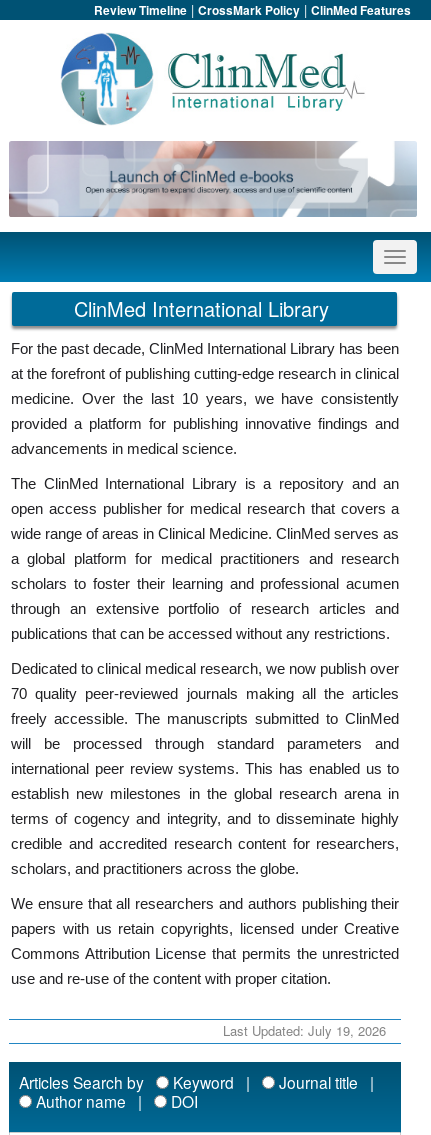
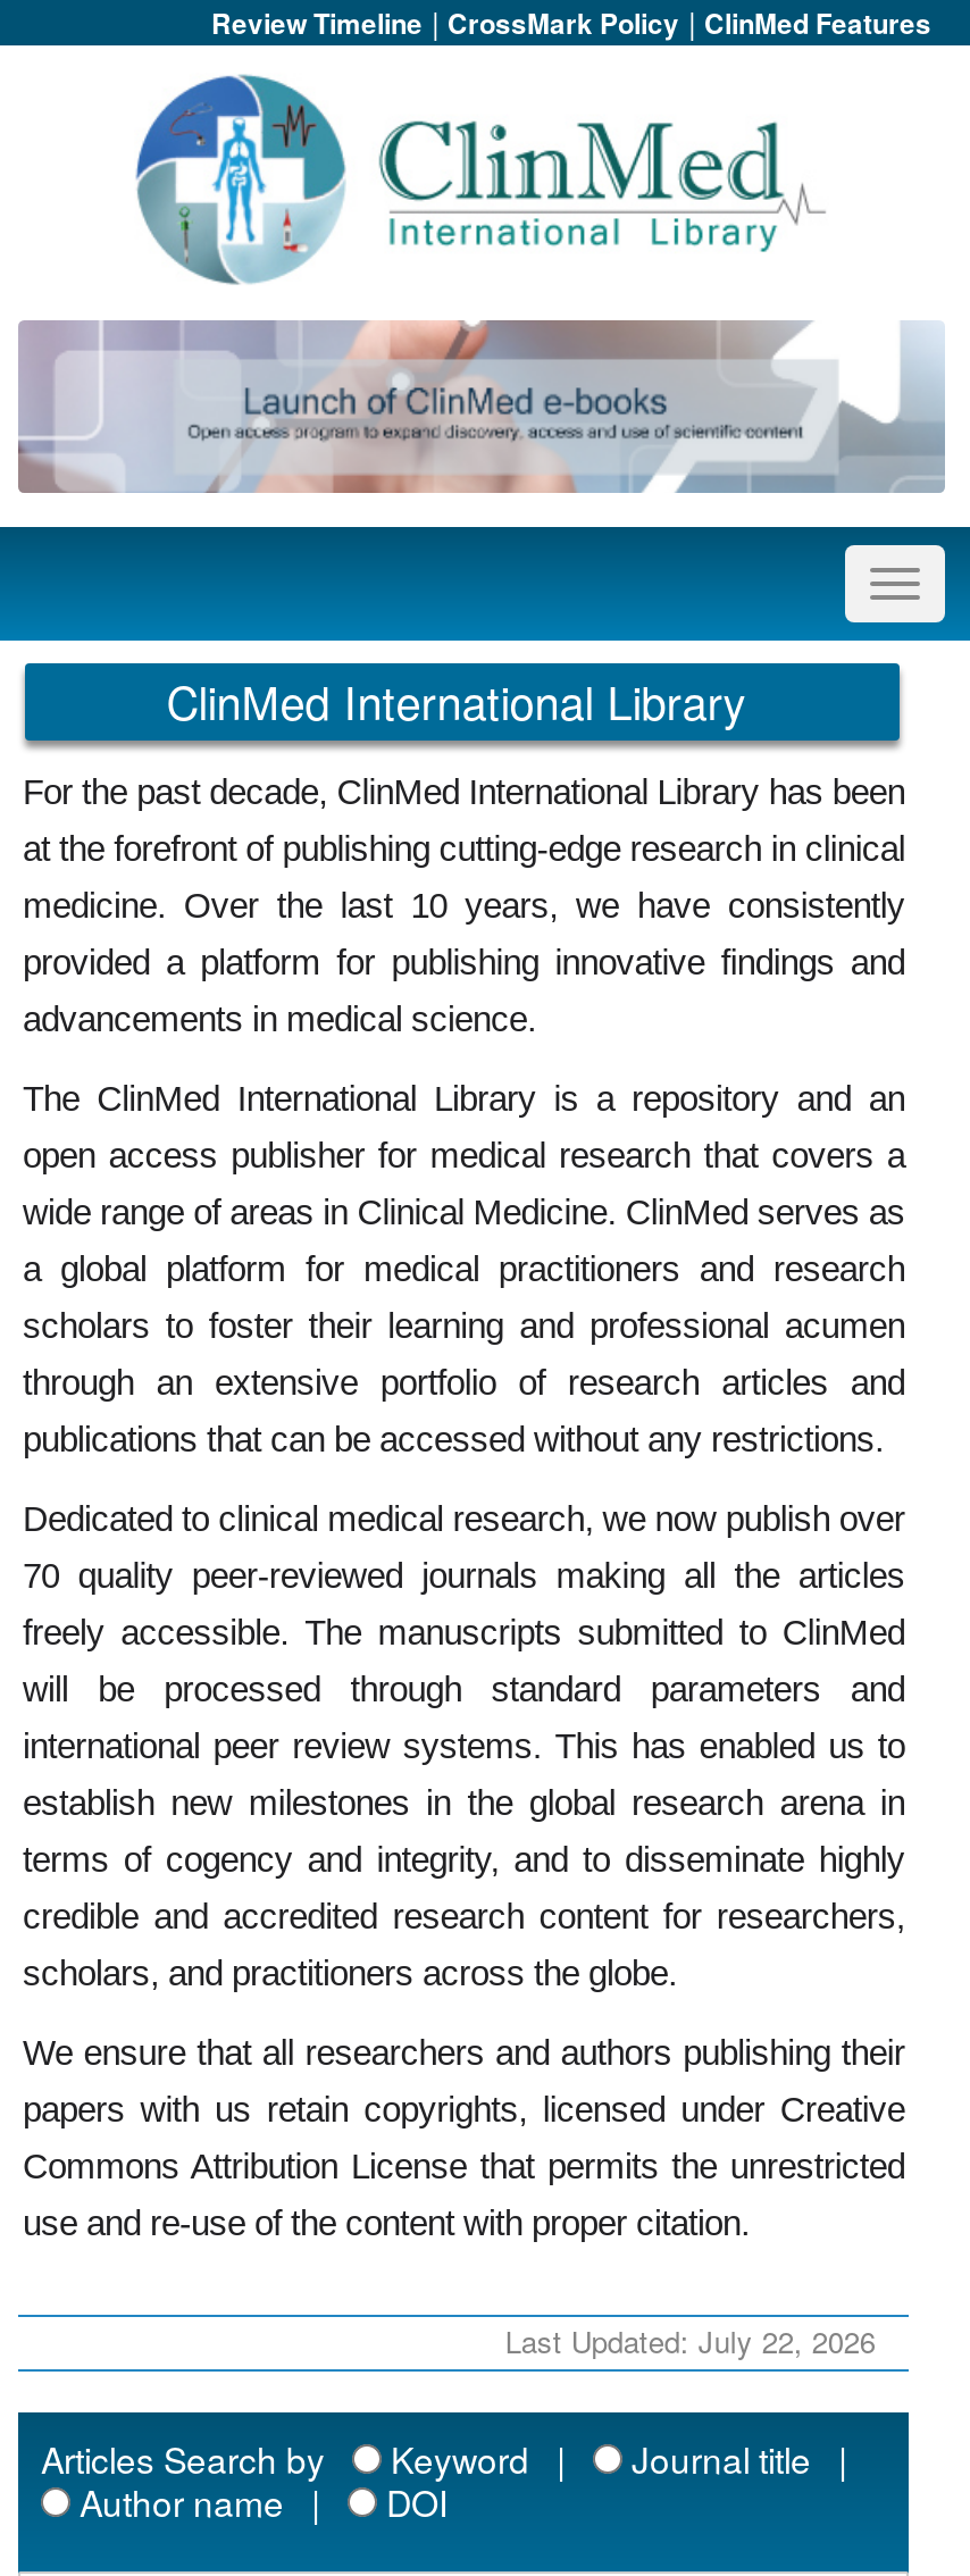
[223,1021,386,1040] Last Updated: July 19, 2026 -> [505,2320,875,2363] Last Updated: July 22, 2026

